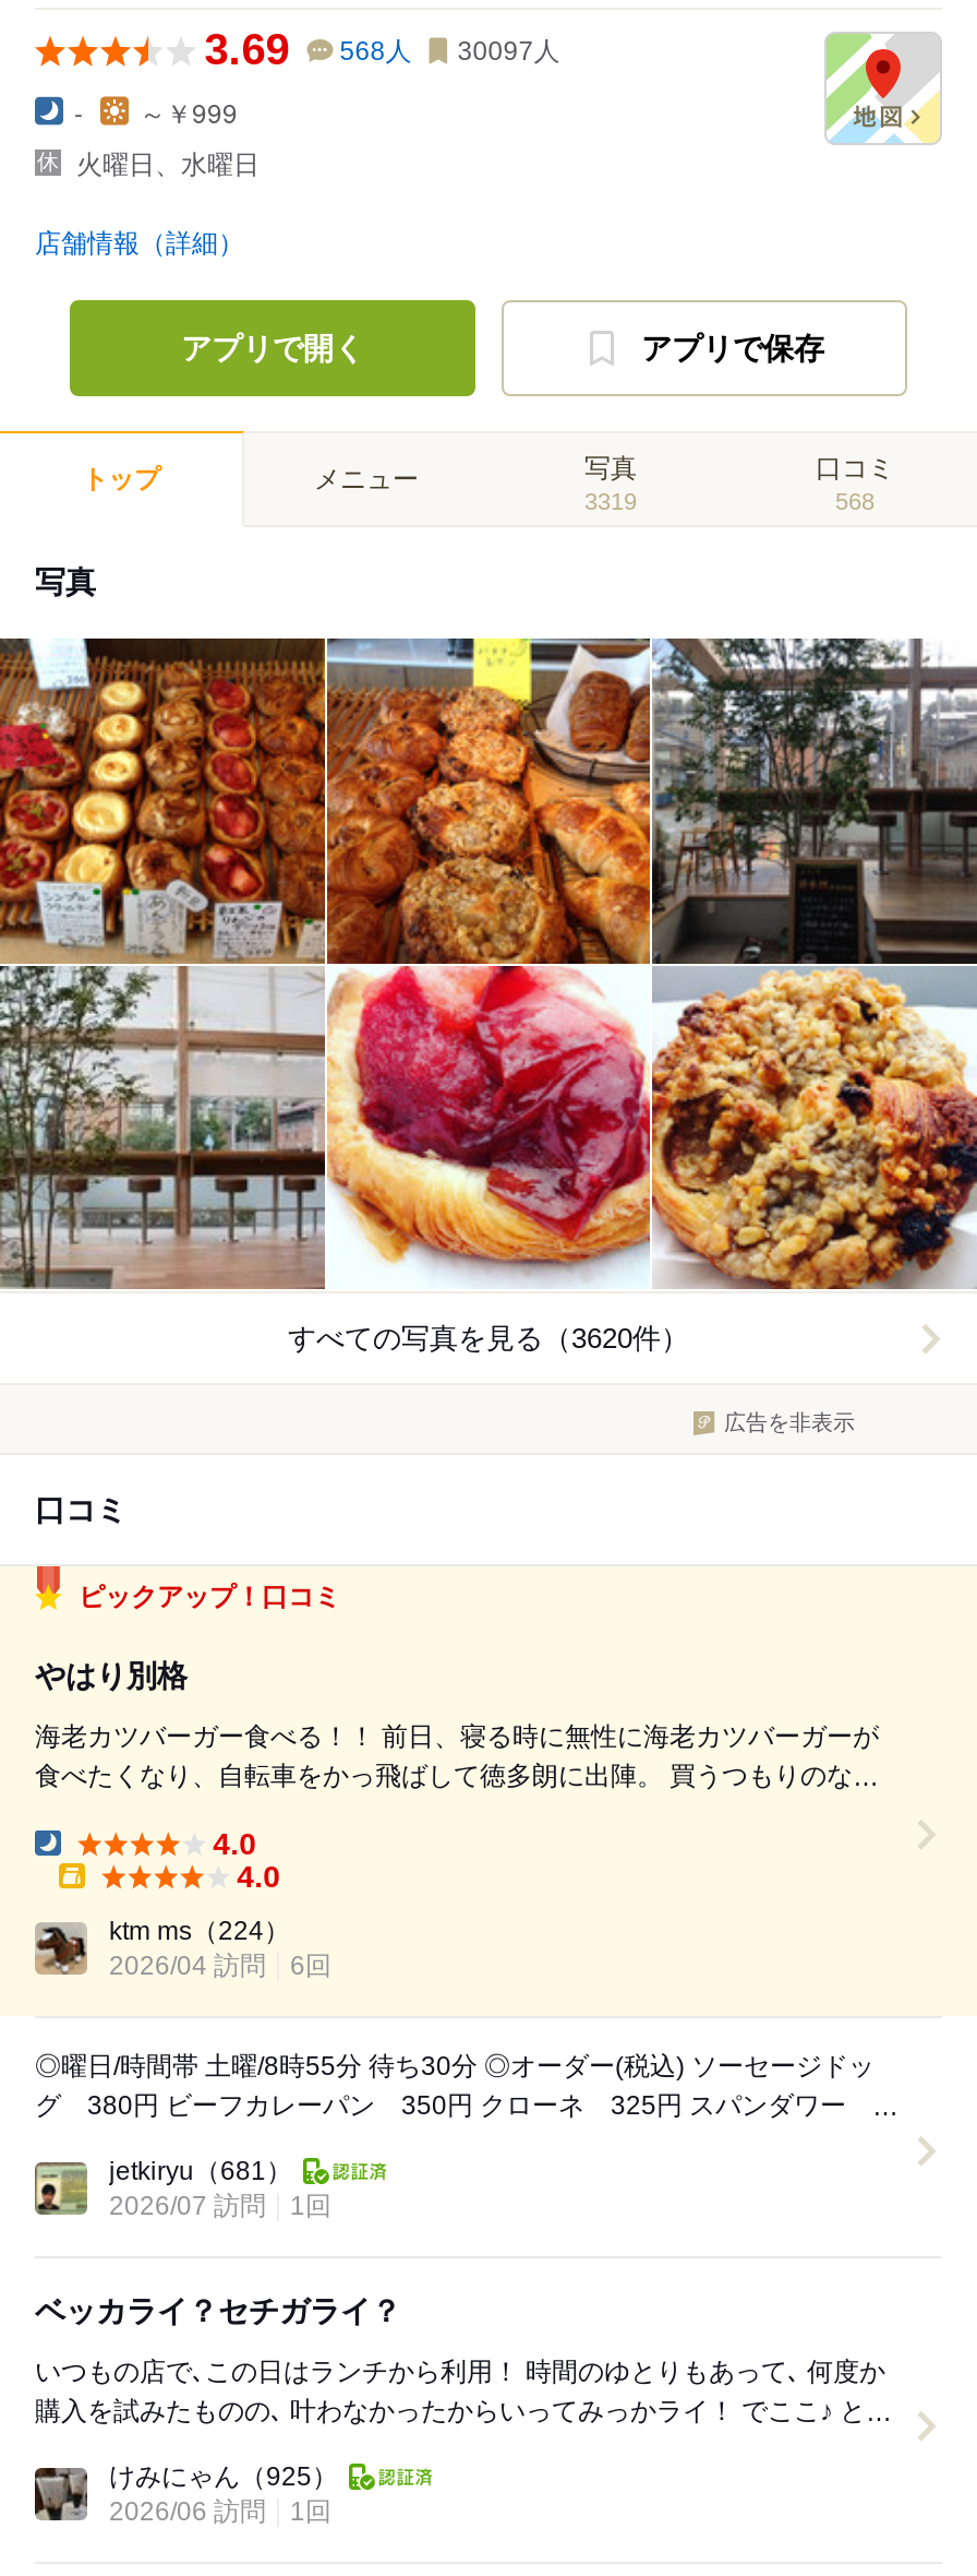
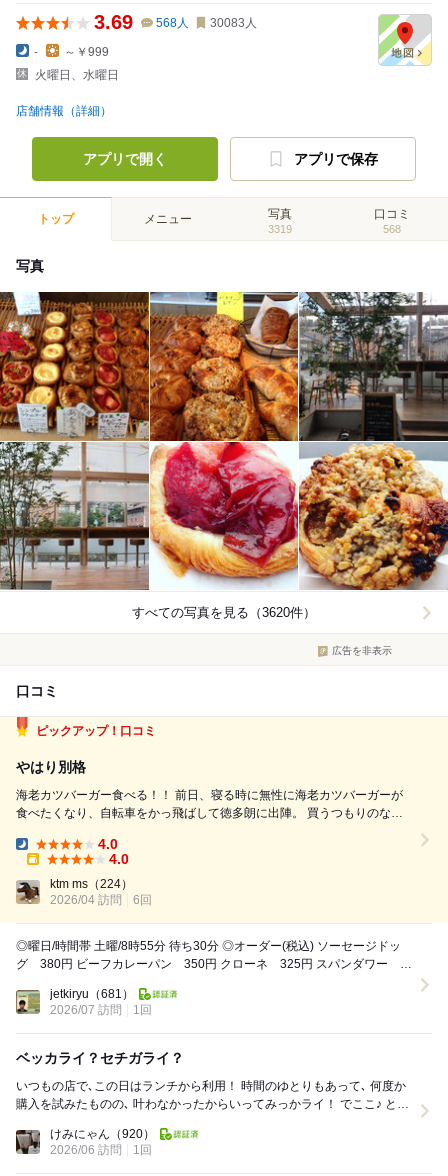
[205,25,560,73] 3.69 568人 30097人 -> [94,11,257,33] 3.69 568人 30083人
[109,2462,338,2493] けみにゃん（925） -> [50,1127,155,1141] けみにゃん（920）

